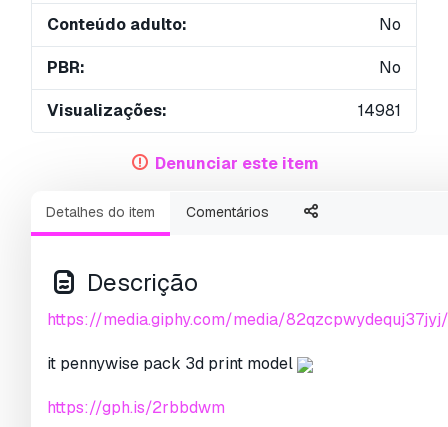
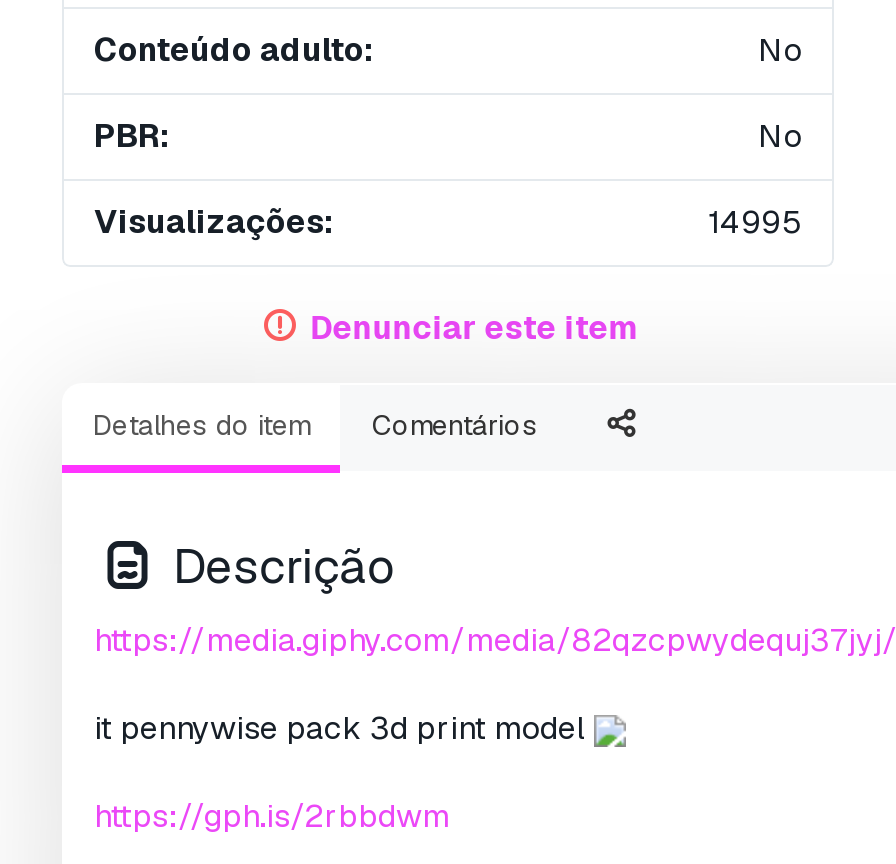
[358,100,401,121] 14981 -> [708,201,802,243] 14995

